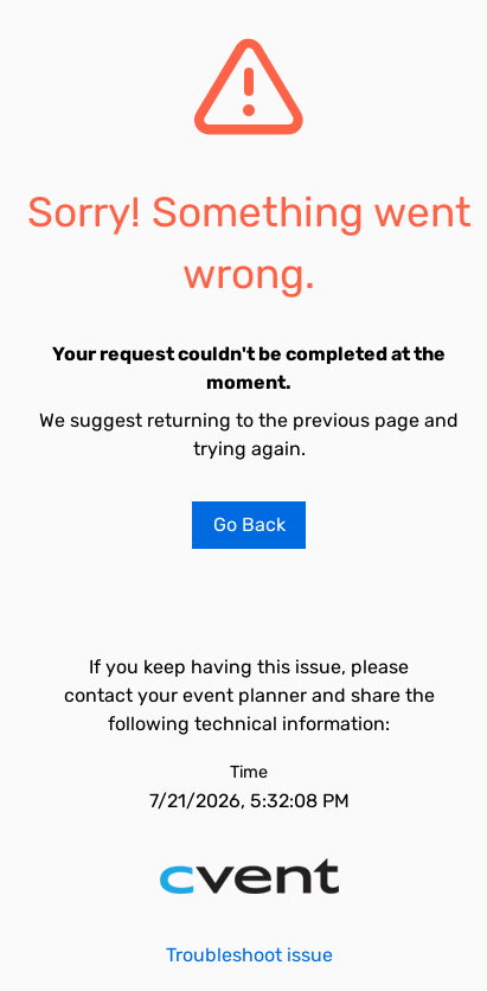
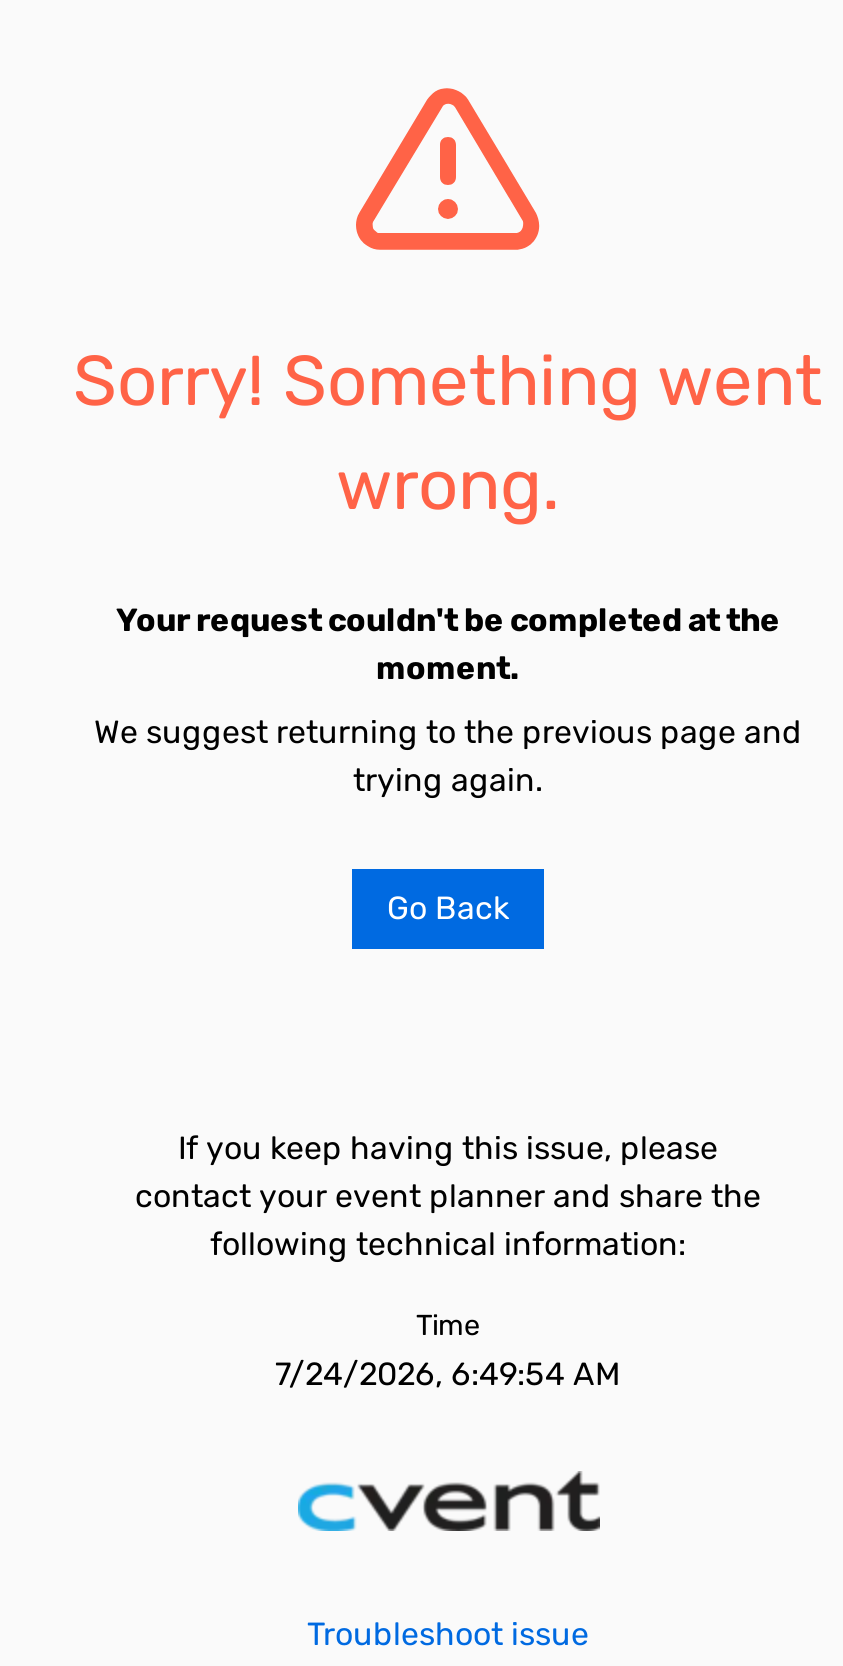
[149,789,349,812] 7/21/2026, 5:32:08 PM -> [275,1355,621,1393] 7/24/2026, 6:49:54 AM

